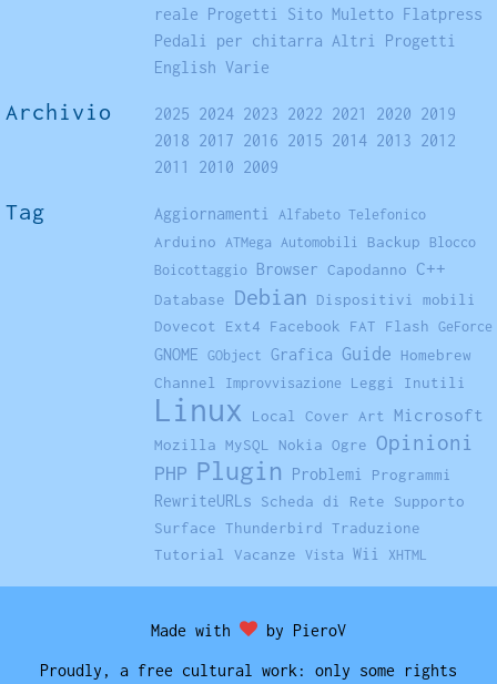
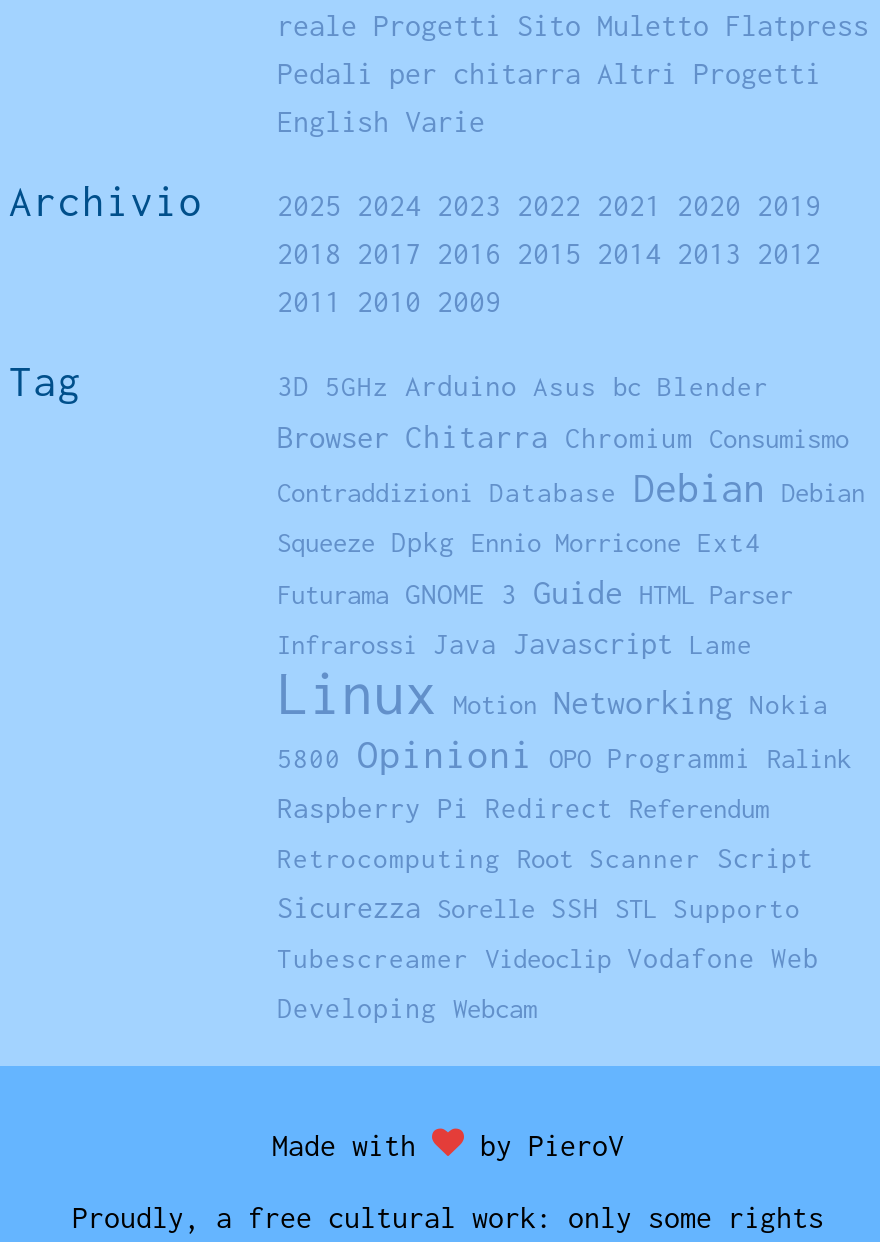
[154,204,492,563] Aggiornamenti Alfabeto Telefonico | Arduino ATMega Automobili Backup Blocco | Boicottaggio Browser Capodanno C++ | Database Debian Dispositivi mobili | Dovecot Ext4 Facebook FAT Flash GeForce | GNOME GObject Grafica Guide Homebrew | Channel Improvvisazione Leggi Inutili | Linux Local Cover Art Microsoft | Mozilla MySQL Nokia Ogre Opinioni | PHP Plugin Problemi Programmi | RewriteURLs Scheda di Rete Supporto | Surface Thunderbird Traduzione | Tutorial Vacanze Vista Wii XHTML -> [277,369,865,1023] 3D 5GHz Arduino Asus bc Blender | Browser Chitarra Chromium Consumismo | Contraddizioni Database Debian Debian | Squeeze Dpkg Ennio Morricone Ext4 | Futurama GNOME 3 Guide HTML Parser | Infrarossi Java Javascript Lame | Linux Motion Networking Nokia | 5800 Opinioni OPO Programmi Ralink | Raspberry Pi Redirect Referendum | Retrocomputing Root Scanner Script | Sicurezza Sorelle SSH STL Supporto | Tubescreamer Videoclip Vodafone Web | Developing Webcam

